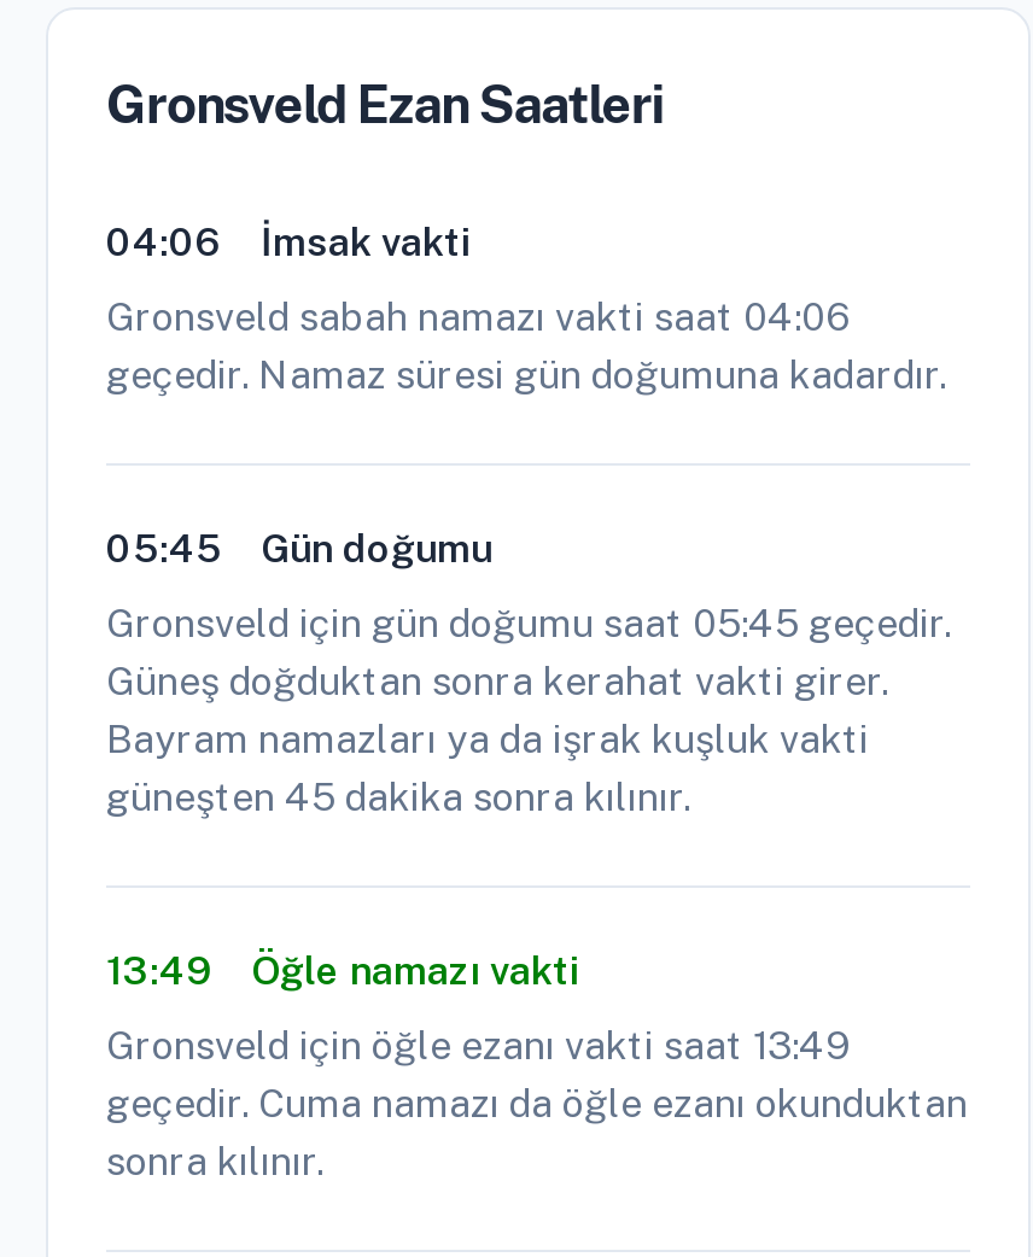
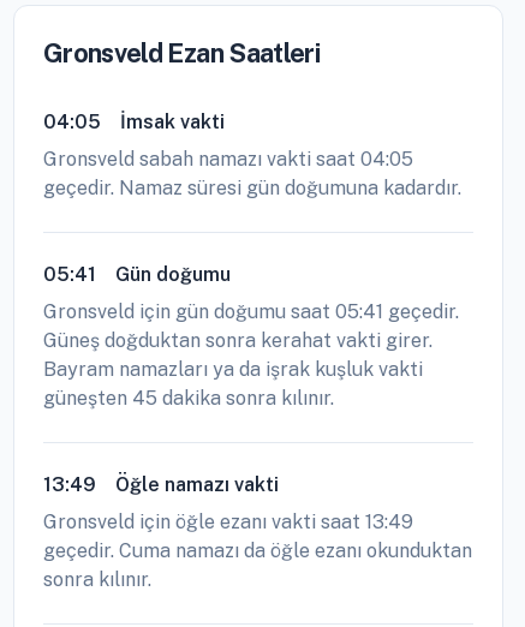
[106,220,471,266] 04:06 İmsak vakti -> [43,111,225,134] 04:05 İmsak vakti
[106,295,850,341] Gronsveld sabah namazı vakti saat 04:06 -> [43,148,413,171] Gronsveld sabah namazı vakti saat 04:05
[106,526,492,572] 05:45 Gün doğumu -> [43,263,231,286] 05:41 Gün doğumu
[106,601,951,647] Gronsveld için gün doğumu saat 05:45 geçedir. -> [43,301,459,323] Gronsveld için gün doğumu saat 05:41 geçedir.

